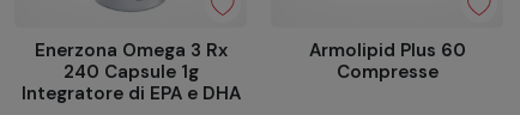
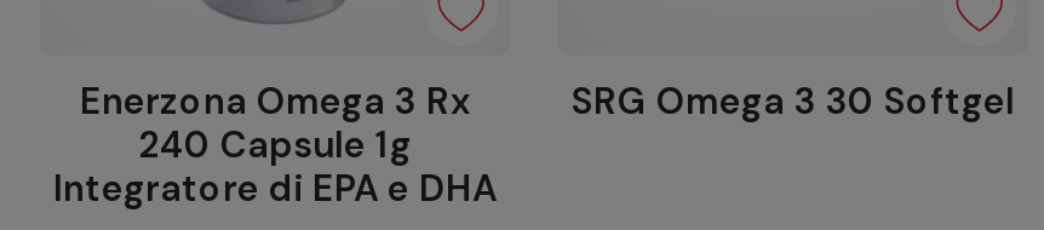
[309,39,465,84] Armolipid Plus 60 | Compresse -> [572,78,1015,127] SRG Omega 3 30 Softgel

